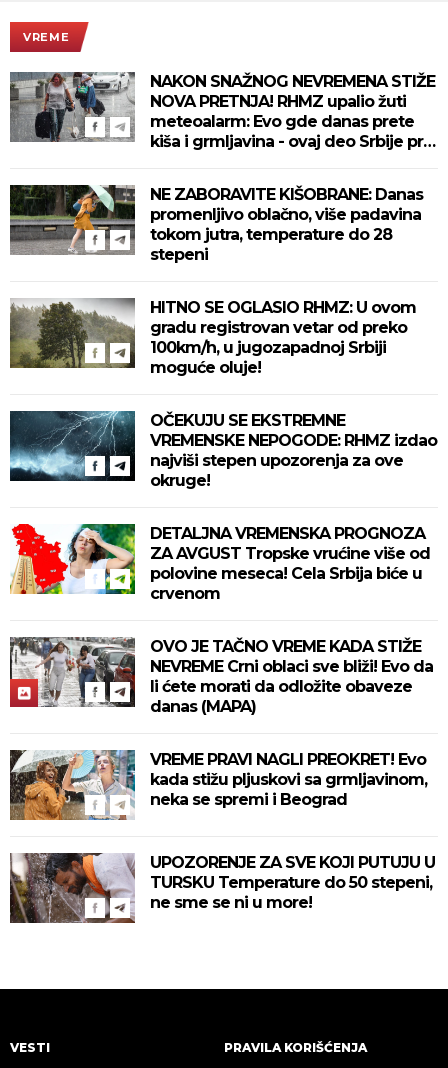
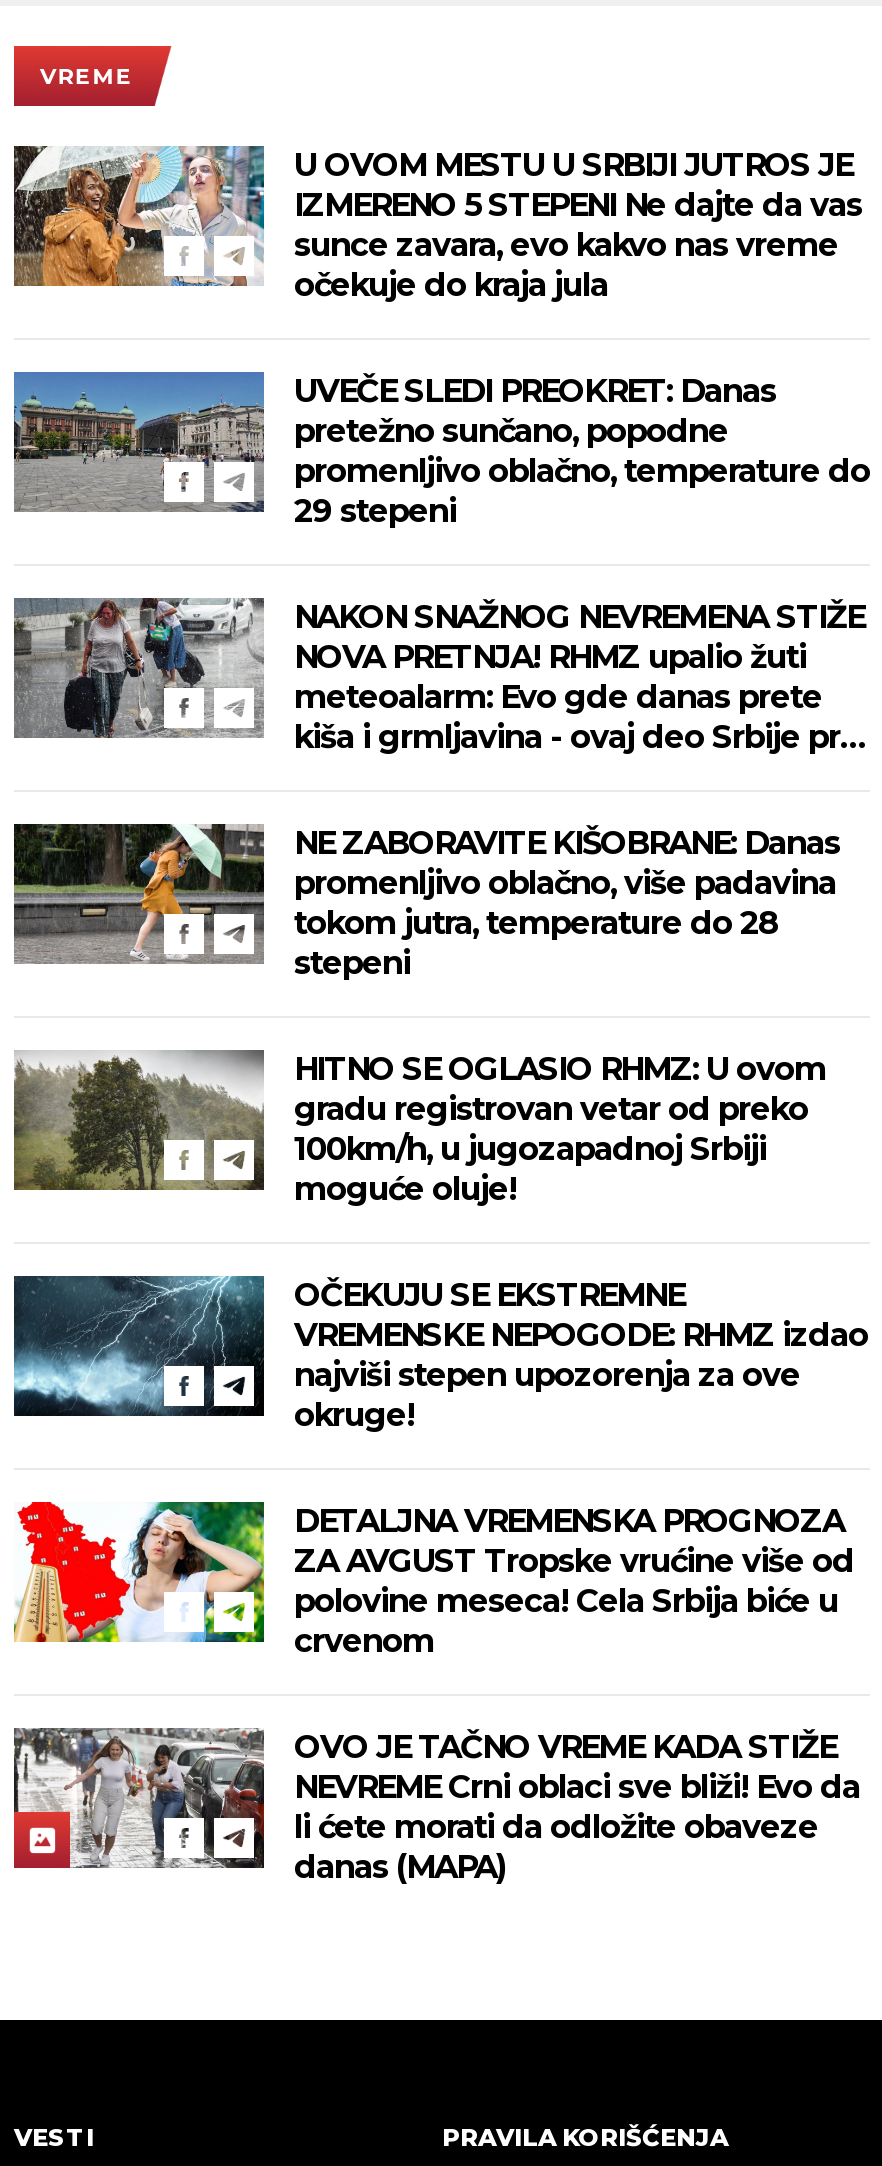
none -> [12,146,870,530] [image] | U OVOM MESTU U SRBIJI JUTROS JE | IZMERENO 5 STEPENI Ne dajte da vas | sunce zavara, evo kakvo nas vreme | očekuje do kraja jula | UVEČE SLEDI PREOKRET: Danas | pretežno sunčano, popodne | promenljivo oblačno, temperature do | 29 stepeni
moved [8,70,437,716] -> [10,594,868,1886]: [image] | NAKON SNAŽNOG NEVREMENA STIŽE | NOVA PRETNJA! RHMZ upalio žuti | ... | li ćete morati da odložite obaveze | danas (MAPA)
[9,750,435,924] [image] | VREME PRAVI NAGLI PREOKRET! Evo | kada stižu pljuskovi sa grmljavinom, | neka se spremi i Beograd | UPOZORENJE ZA SVE KOJI PUTUJU U | TURSKU Temperature do 50 stepeni, | ne sme se ni u more! -> none
moved [9,749,136,821] -> [14,146,266,288]: [image]

